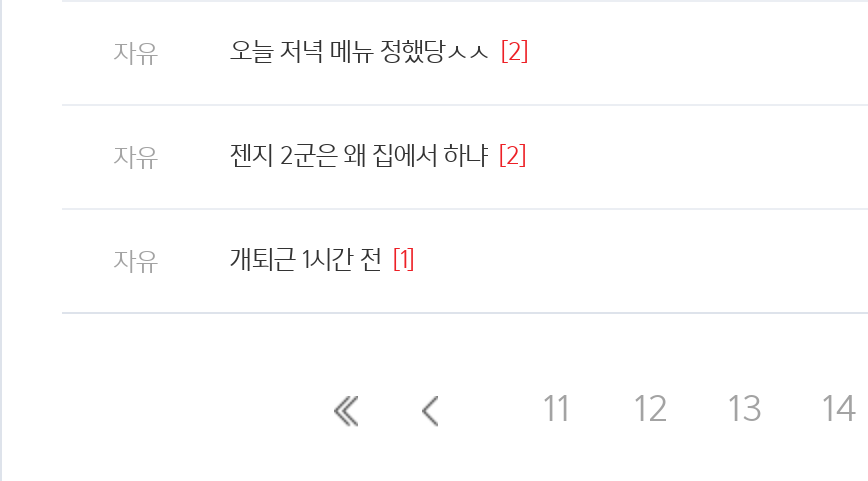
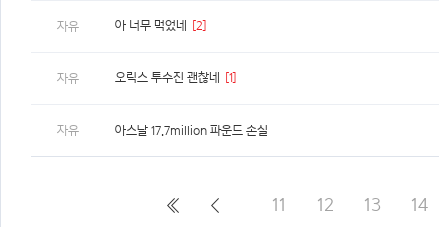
[230,36,528,66] 오늘 저녁 메뉴 정했당ㅅㅅ [2] -> [115,18,206,33] 아 너무 먹었네 [2]
[230,140,526,170] 젠지 2군은 왜 집에서 하냐 [2] -> [115,70,236,85] 오릭스 투수진 괜찮네 [1]
[230,244,414,274] 개퇴근 1시간 전 [1] -> [115,123,268,138] 아스날 17.7million 파운드 손실

